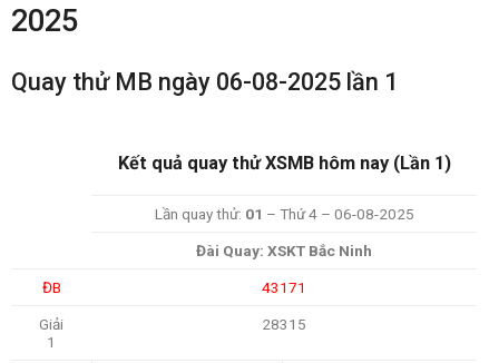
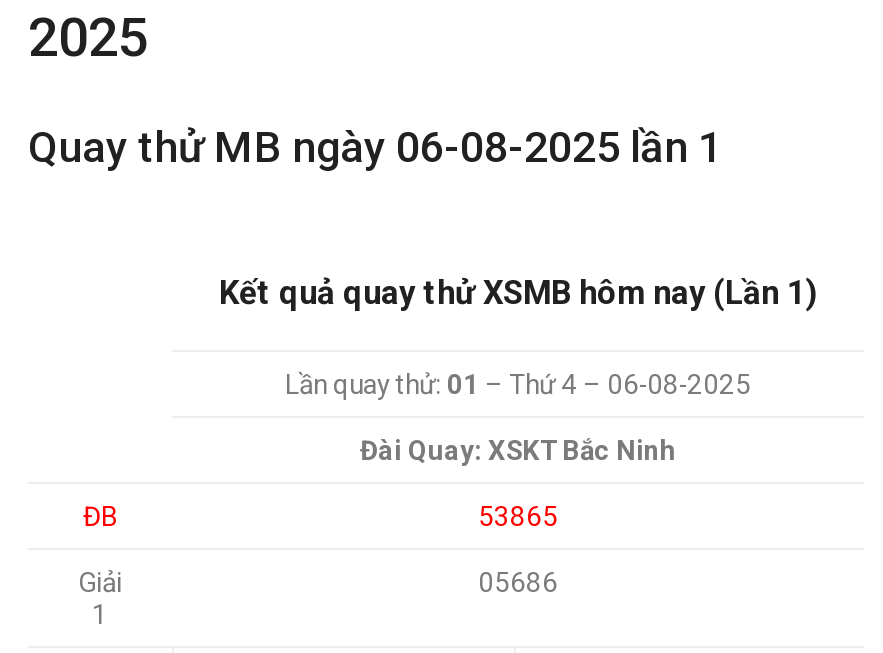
[262,278,306,296] 43171 -> [478,500,558,532] 53865
[262,315,306,333] 28315 -> [478,566,558,598] 05686

